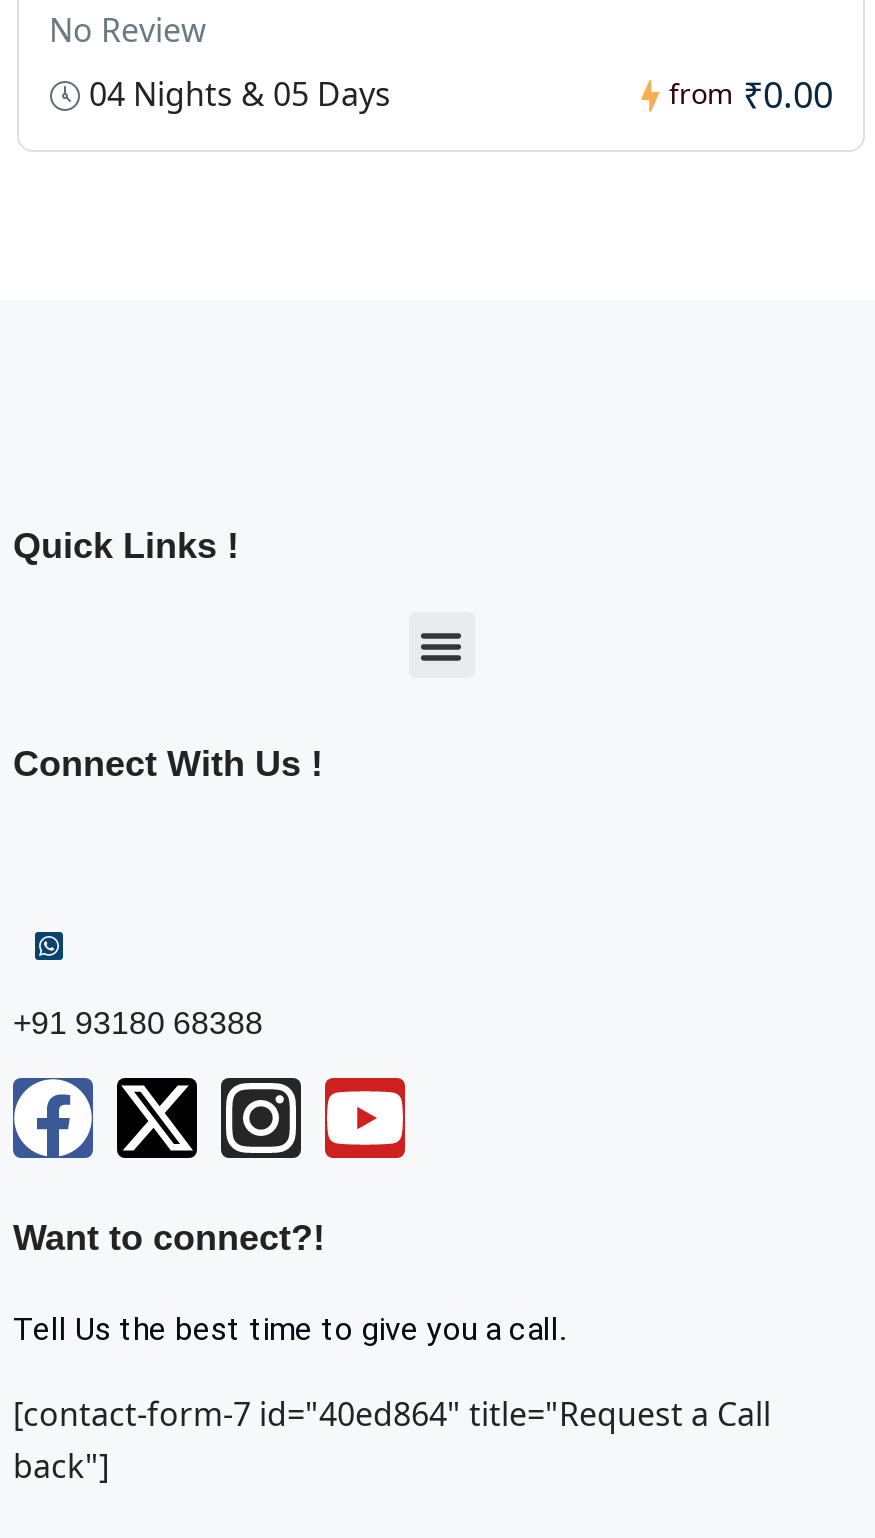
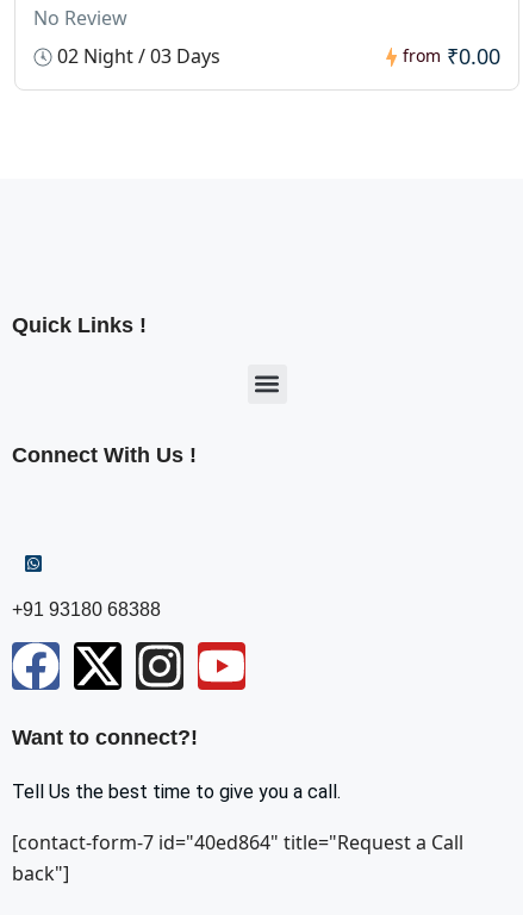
[81,72,391,116] 04 Nights & 05 Days -> [52,43,220,69] 02 Night / 03 Days

